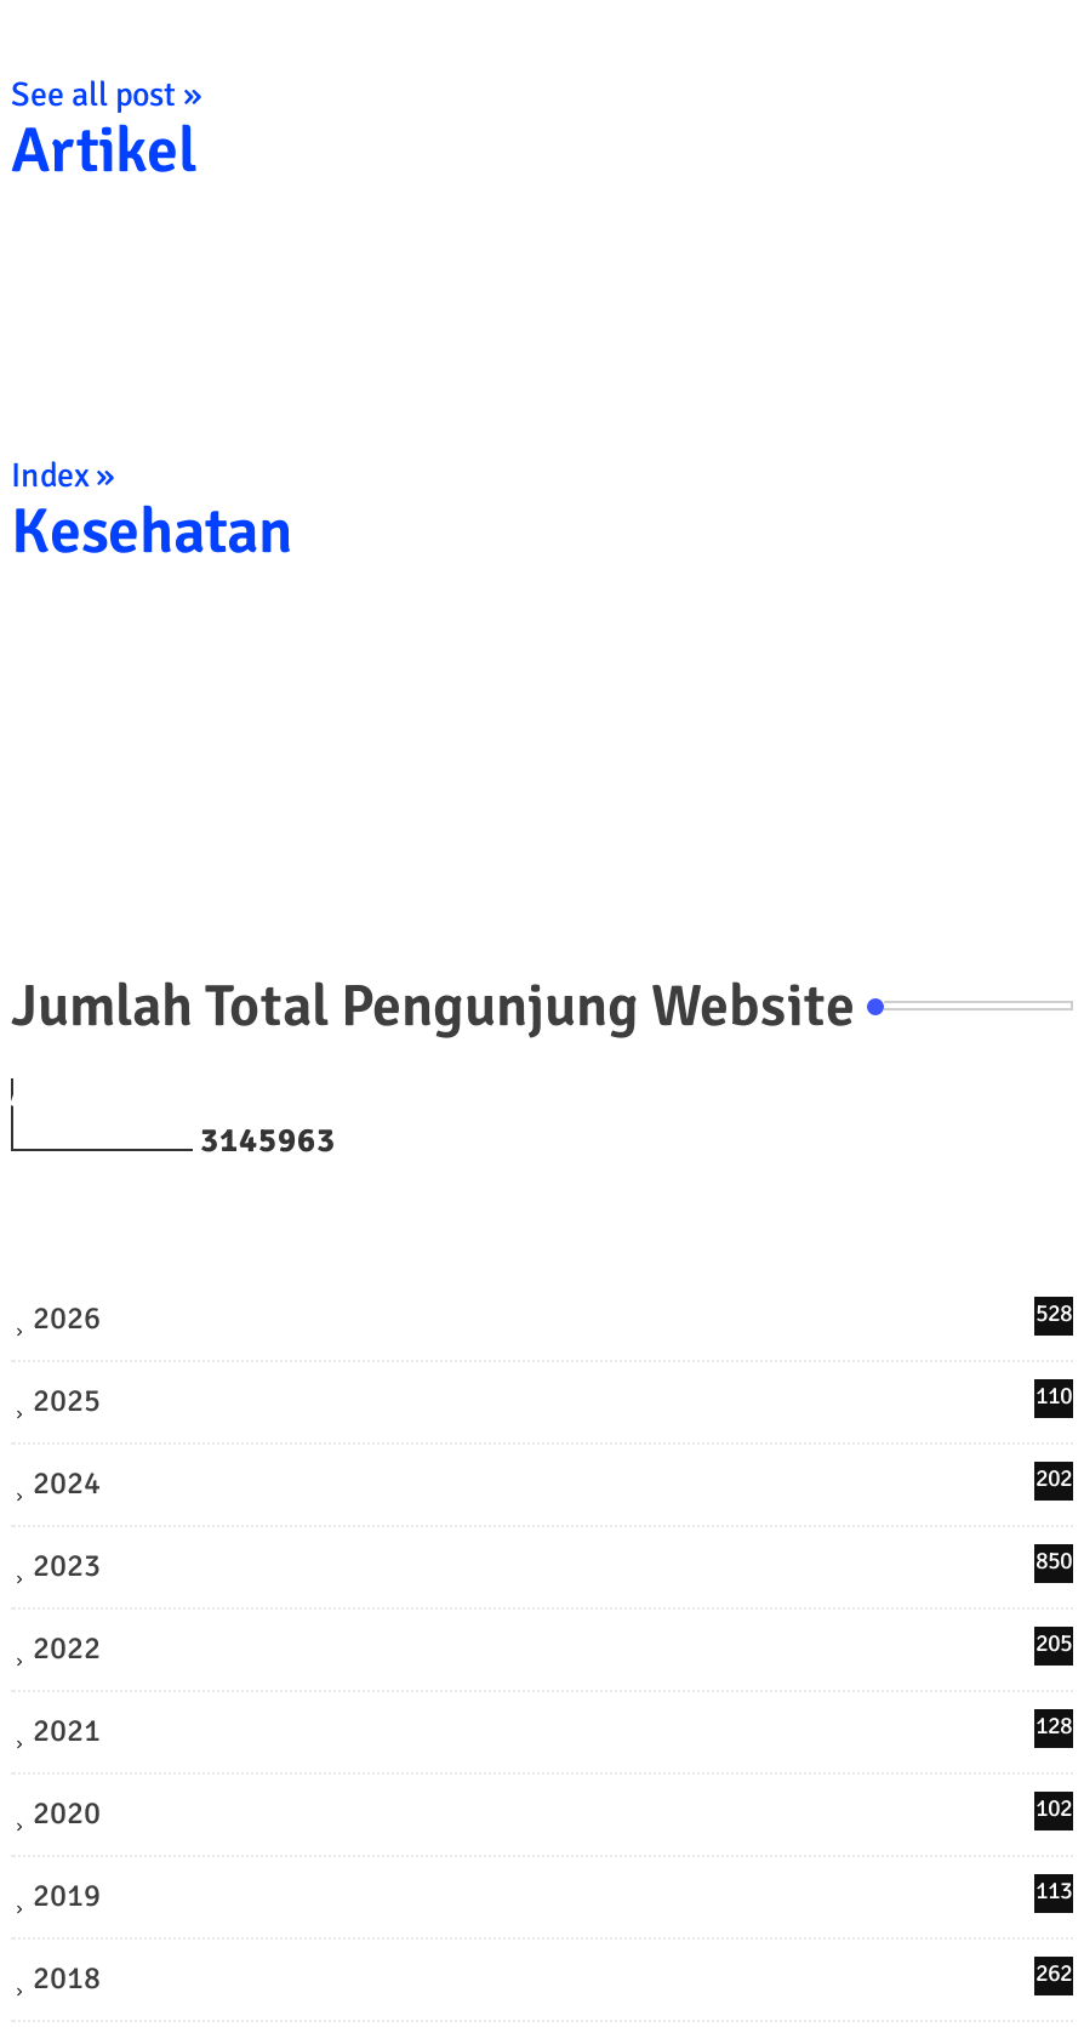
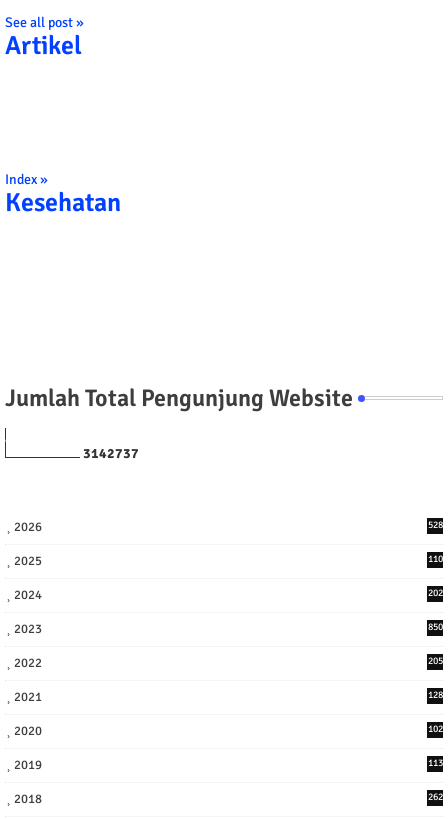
[200,1119,336,1160] 3145963 -> [83,445,139,462] 3142737

